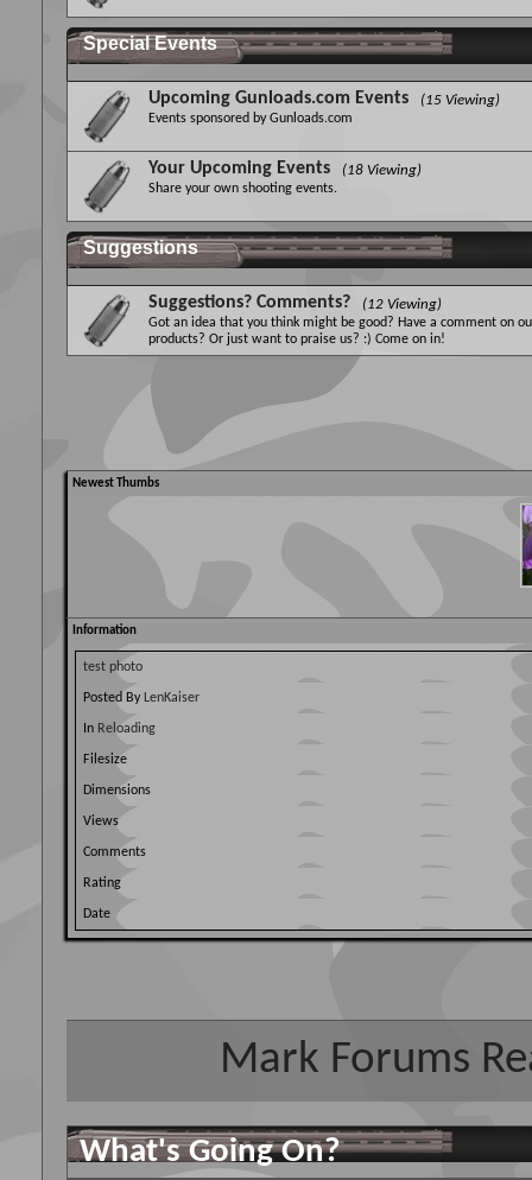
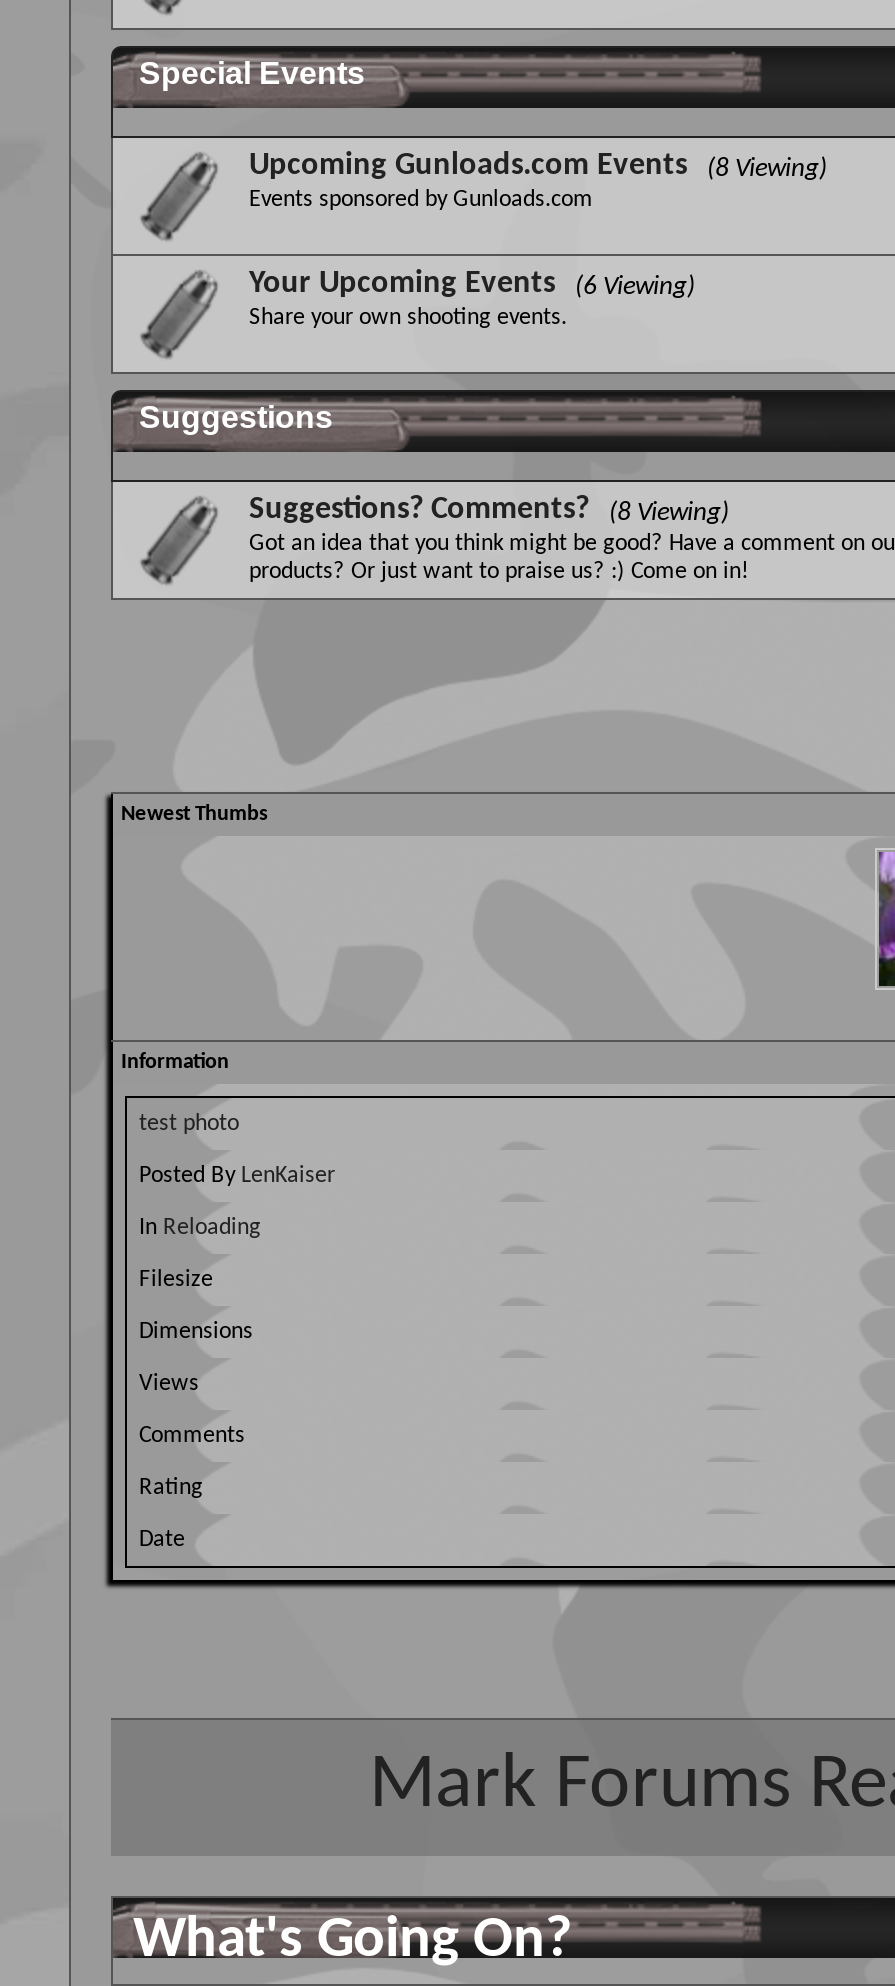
[148,89,500,108] Upcoming Gunloads.com Events (15 Viewing) -> [249,150,827,182] Upcoming Gunloads.com Events (8 Viewing)
[148,159,422,178] Your Upcoming Events (18 Viewing) -> [249,268,695,300] Your Upcoming Events (6 Viewing)
[148,293,442,312] Suggestions? Comments? (12 Viewing) -> [249,494,729,526] Suggestions? Comments? (8 Viewing)

